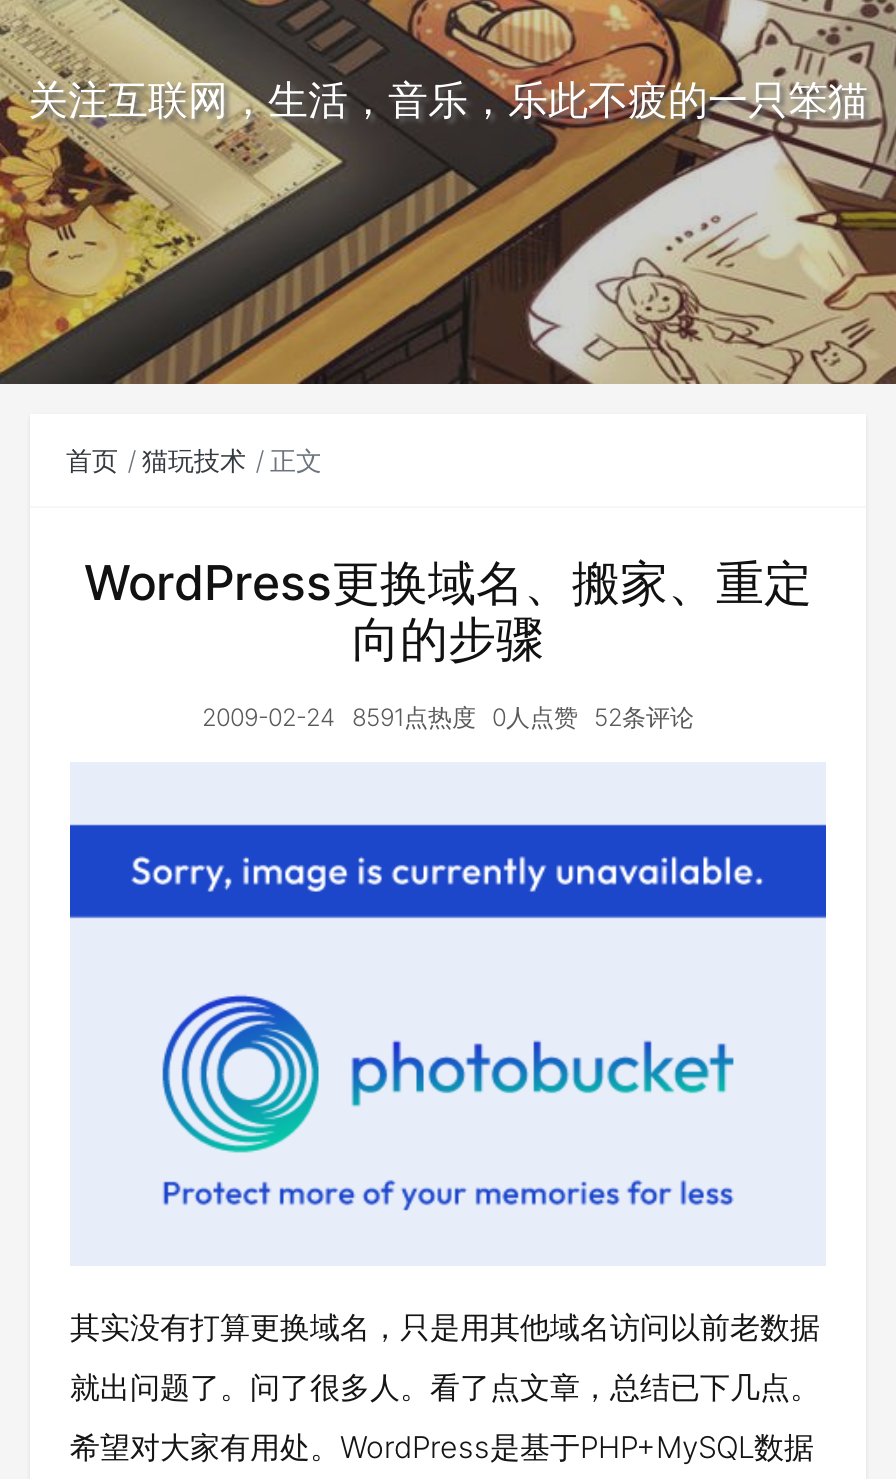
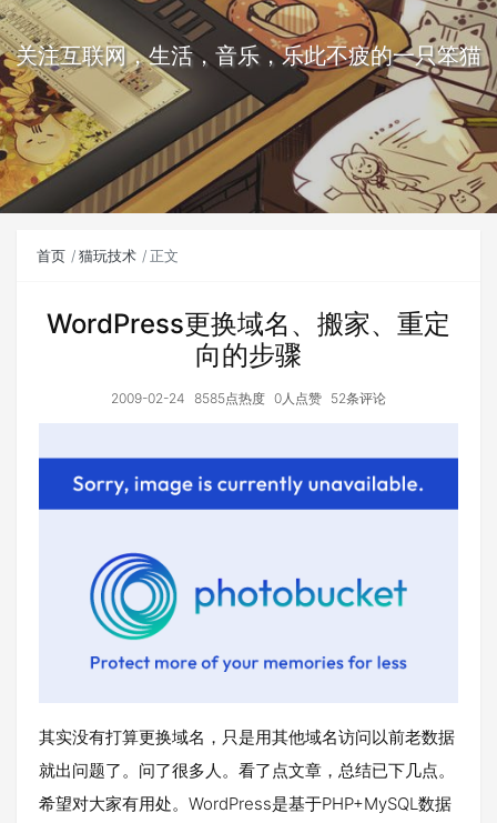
[202,702,694,732] 2009-02-24 8591点热度 0人点赞 52条评论 -> [111,390,386,407] 2009-02-24 8585点热度 0人点赞 52条评论

